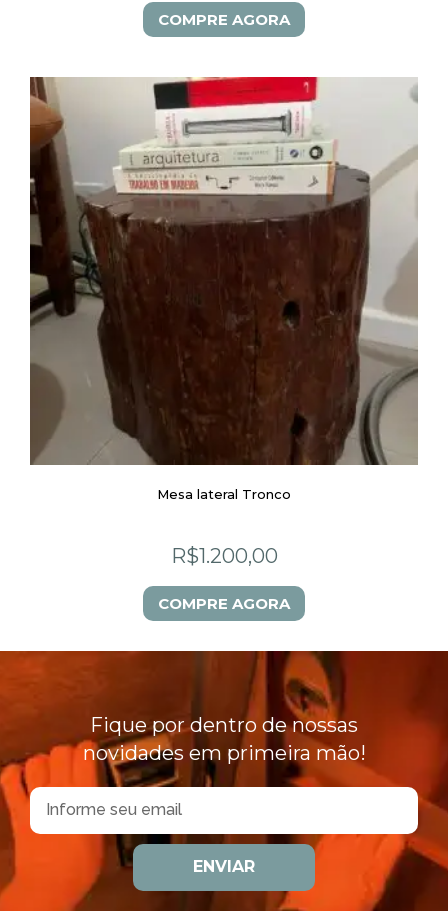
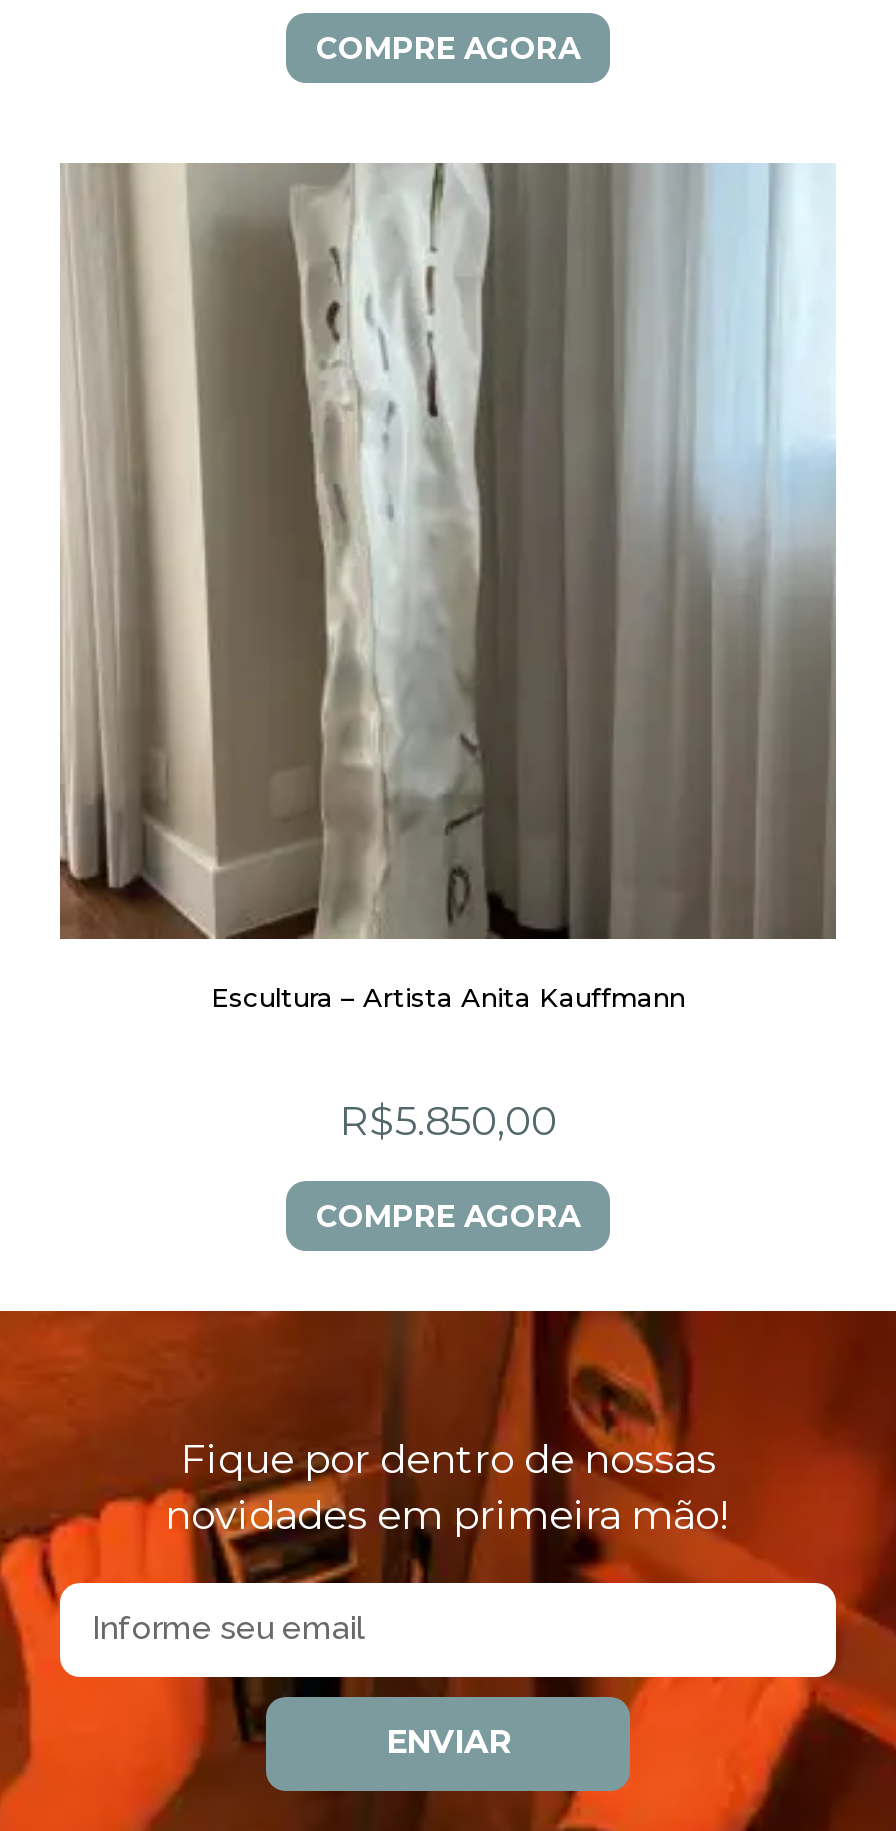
[29,76,418,502] [image] | Mesa lateral Tronco -> [60,161,836,1013] [image] | Escultura – Artista Anita Kauffmann
[170,544,277,568] R$1.200,00 -> [339,1096,557,1144] R$5.850,00

